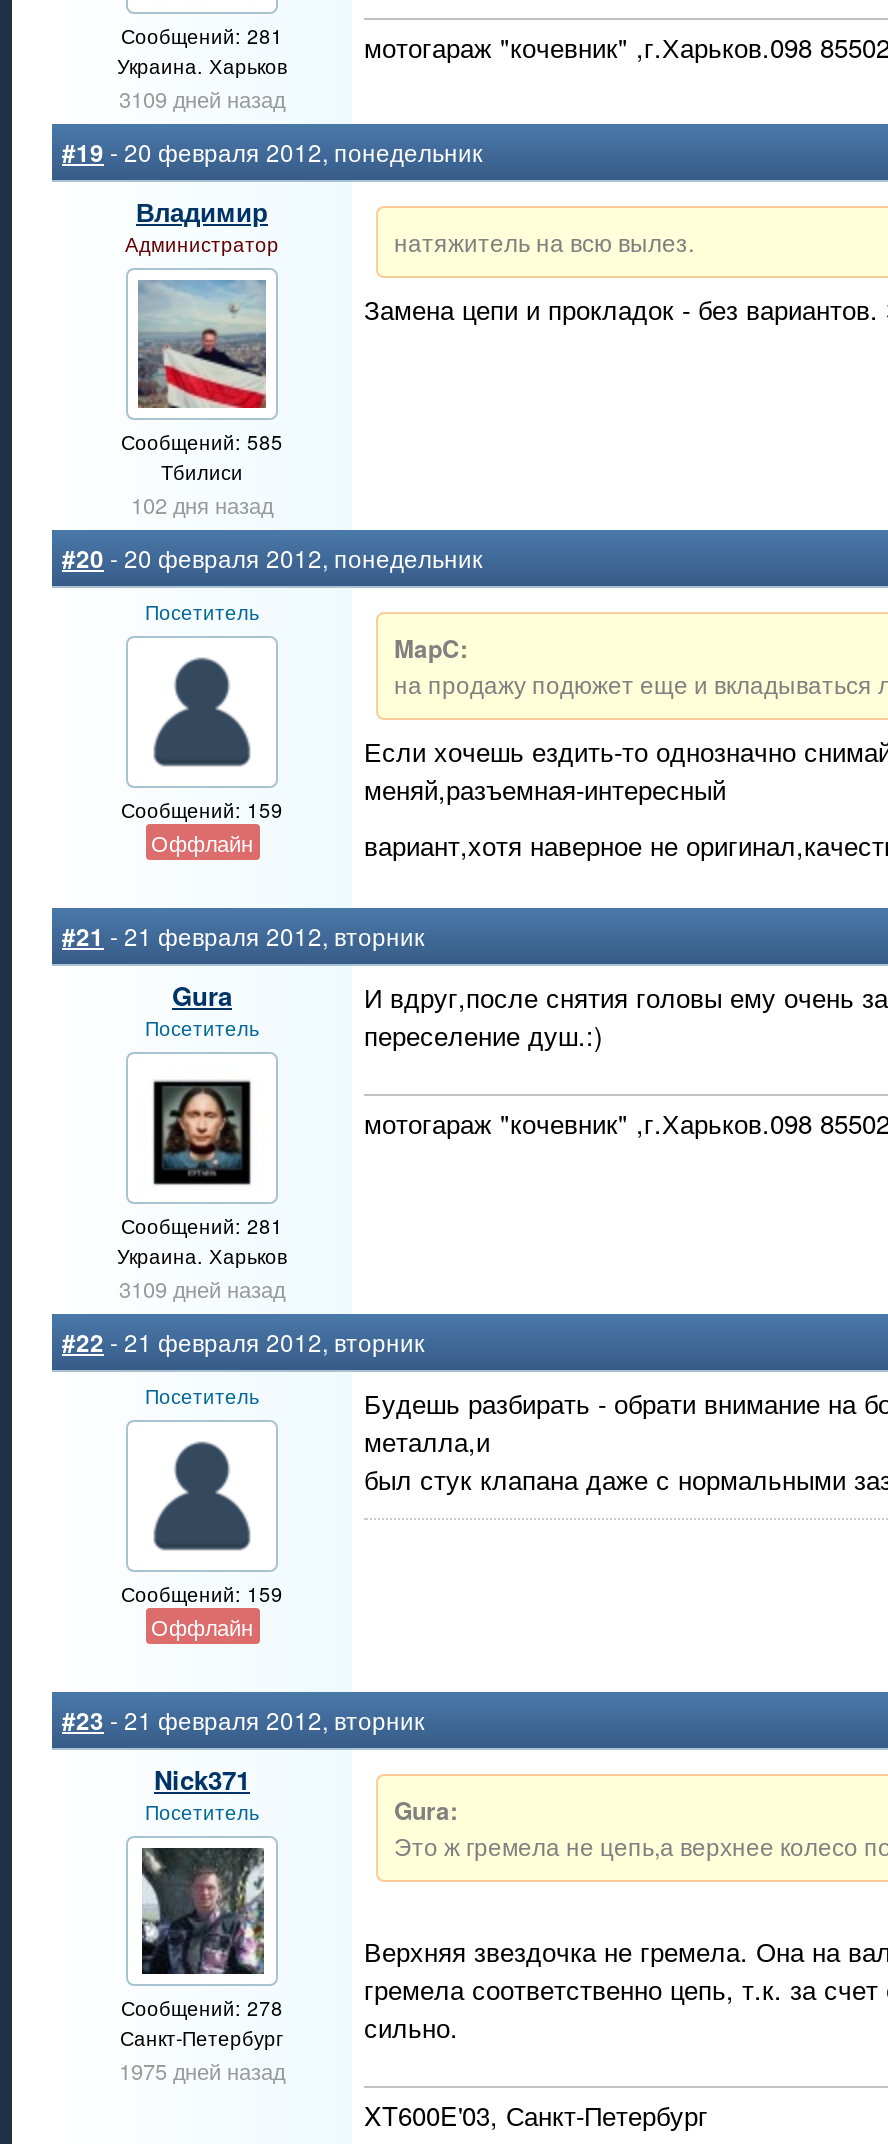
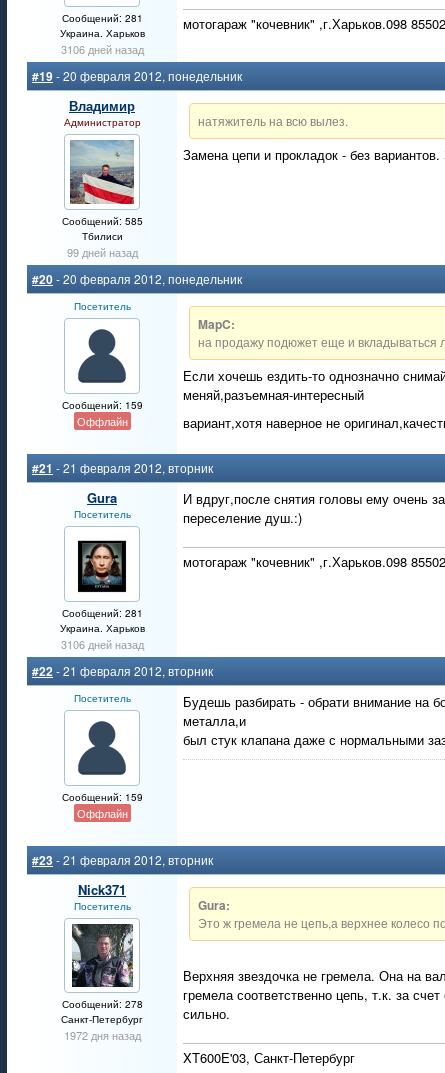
[119,82,285,114] 3109 дней назад -> [60,41,143,57] 3106 дней назад
[131,488,273,520] 102 дня назад -> [66,244,137,260] 99 дней назад
[119,1272,285,1304] 3109 дней назад -> [60,636,143,652] 3106 дней назад
[119,2054,285,2086] 1975 дней назад -> [63,1027,140,1043] 1972 дня назад

